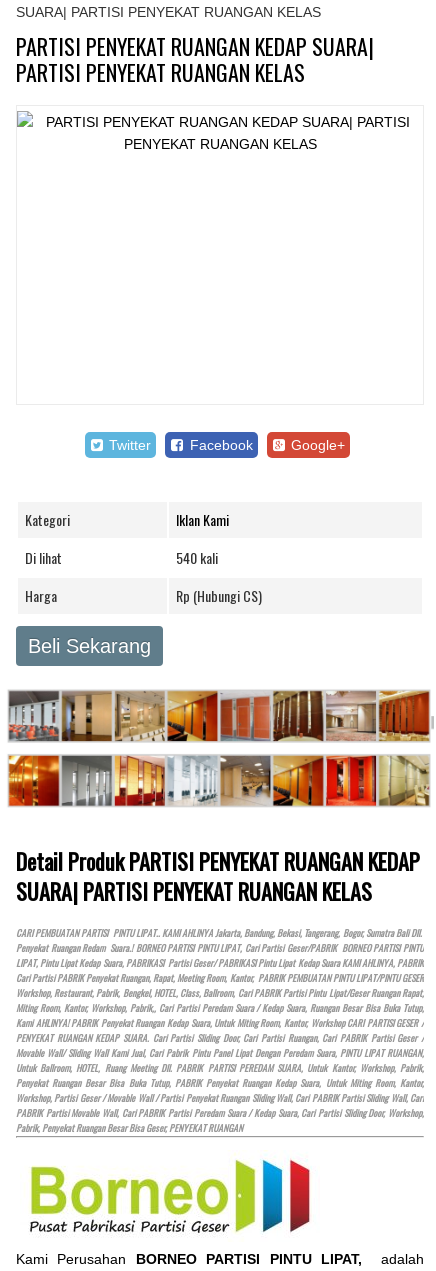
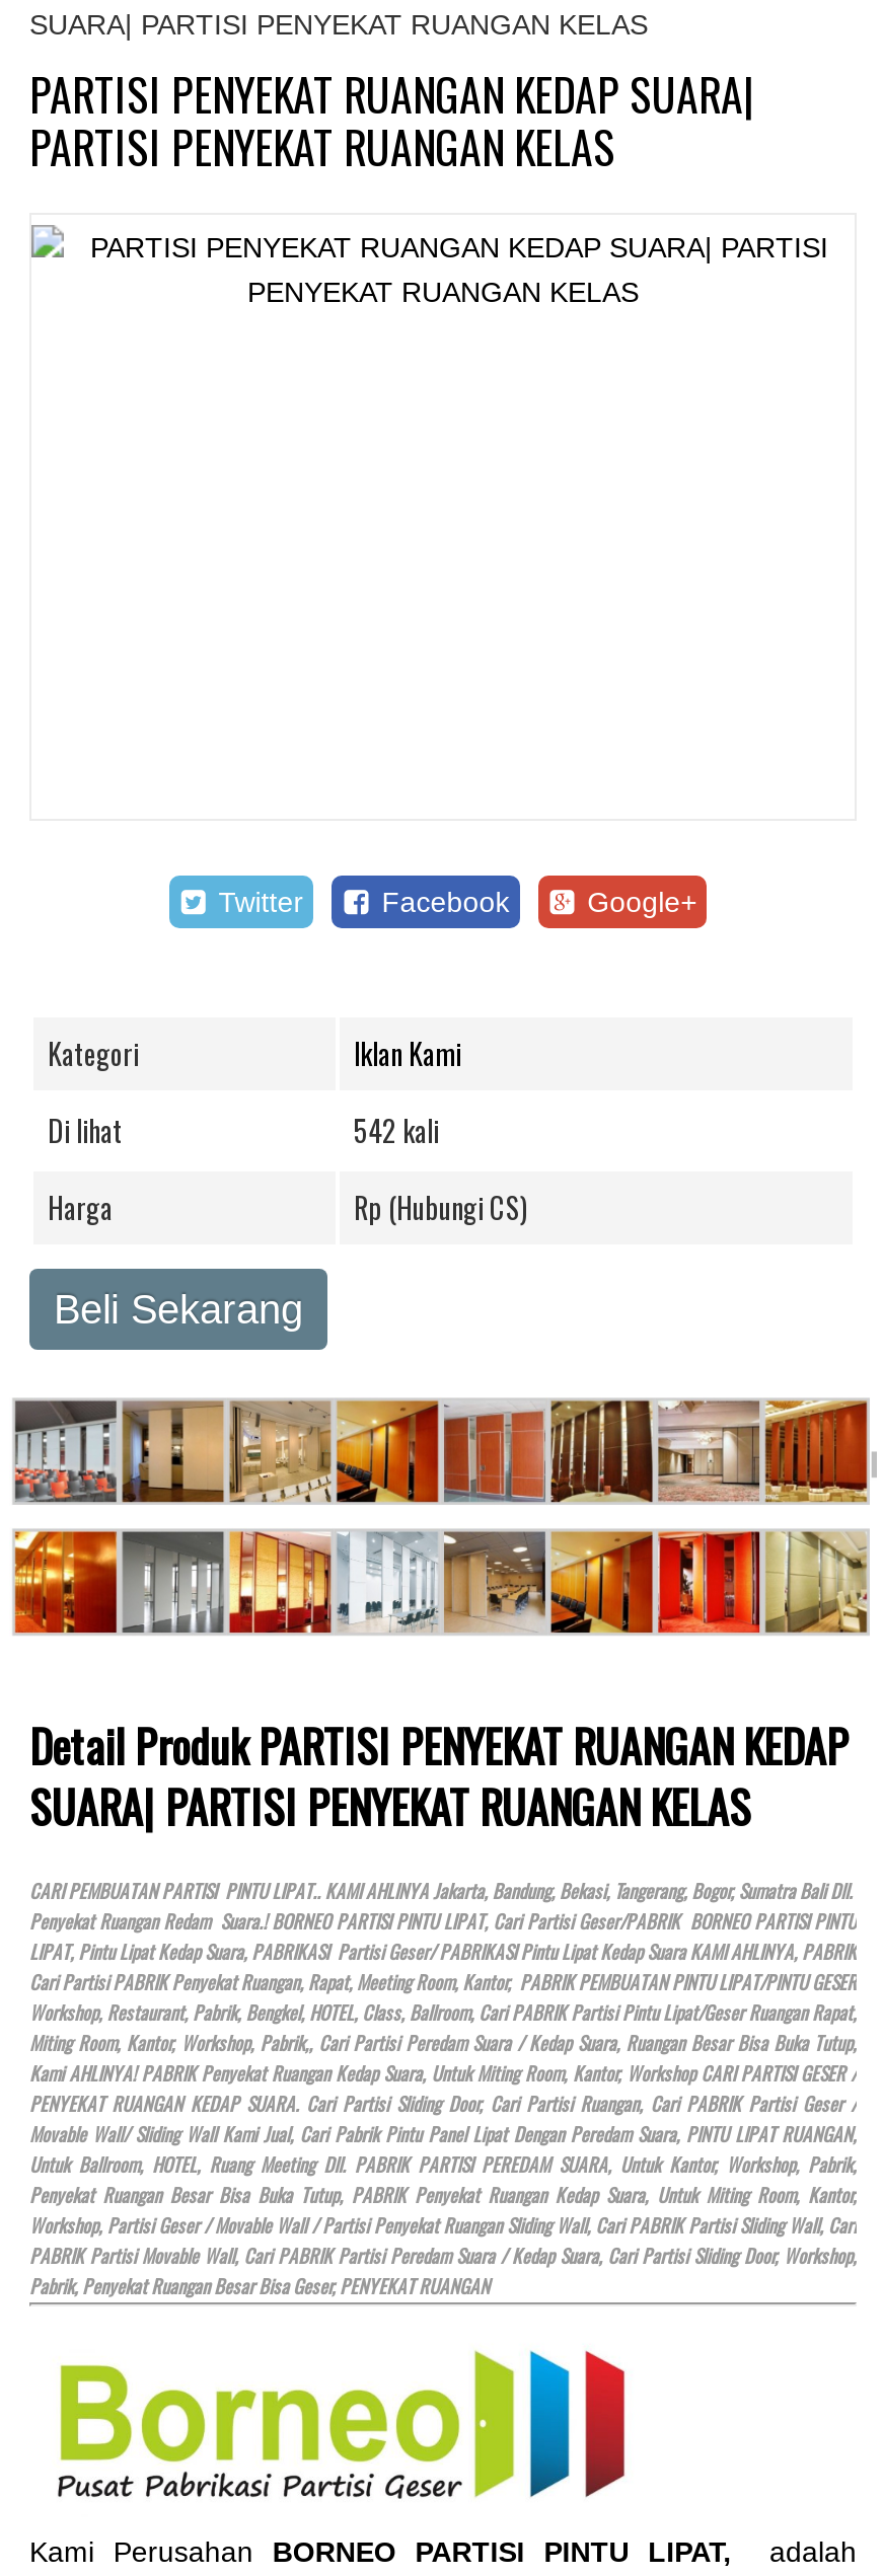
[176,547,218,568] 540 kali -> [354,1109,439,1151] 542 kali

